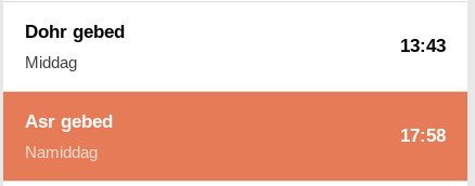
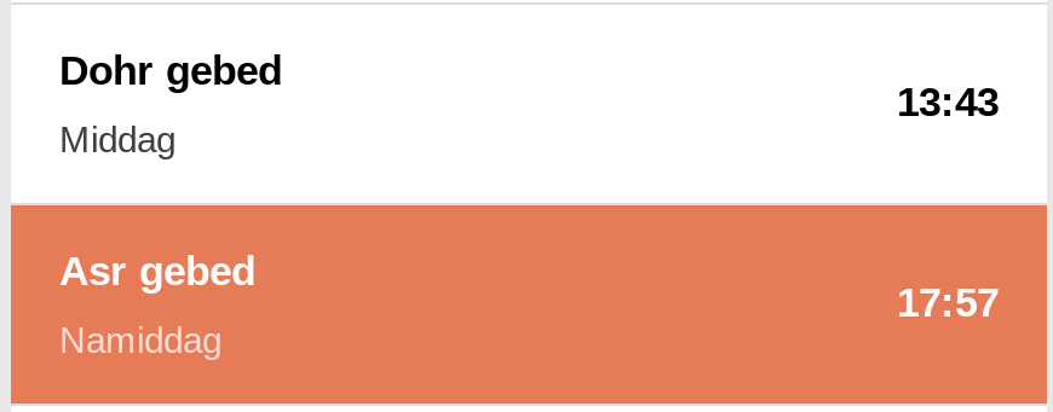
[400,126,446,146] 17:58 -> [897,281,999,326] 17:57

